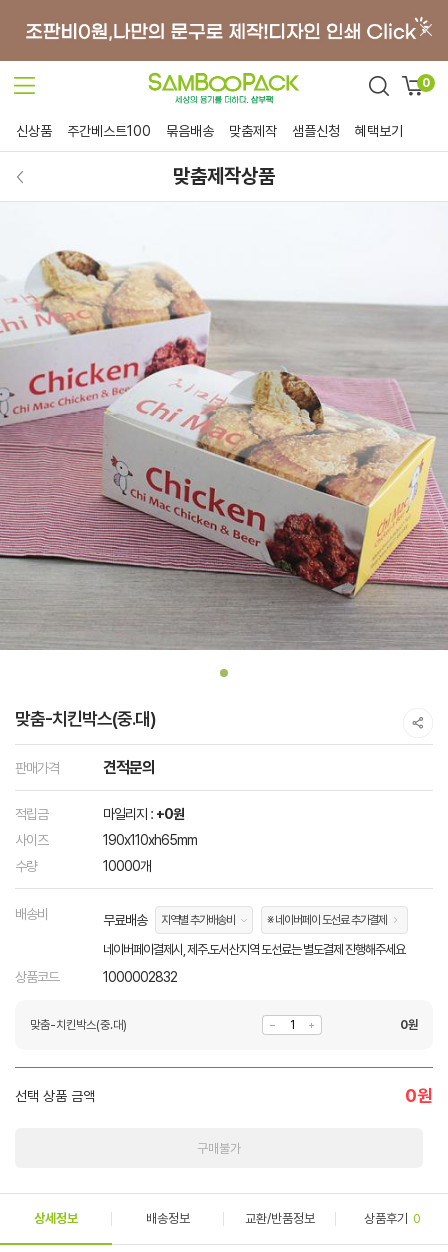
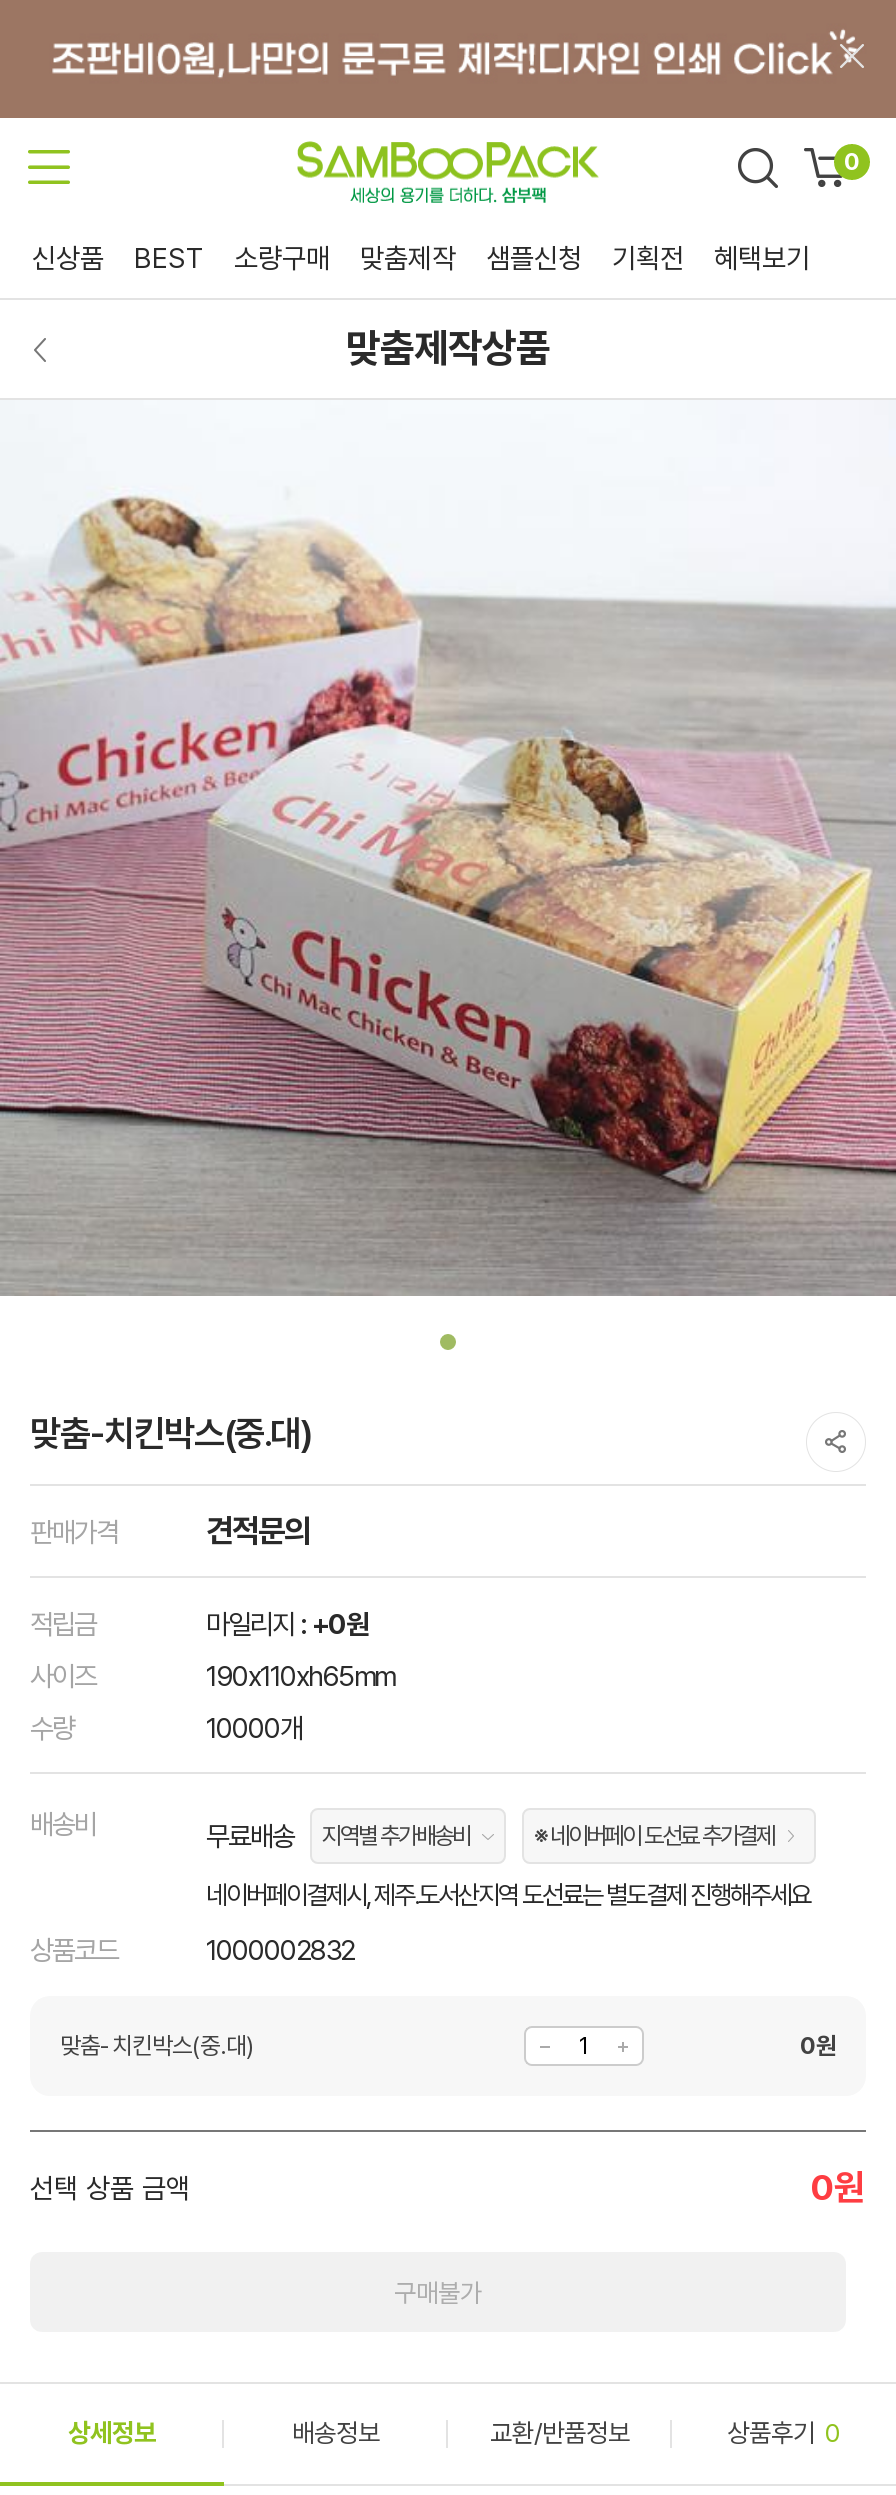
[67,123,214,139] 주간베스트100 | 묶음배송 -> [134,242,330,274] BEST | 소량구매
none -> [612,242,684,274] 기획전

